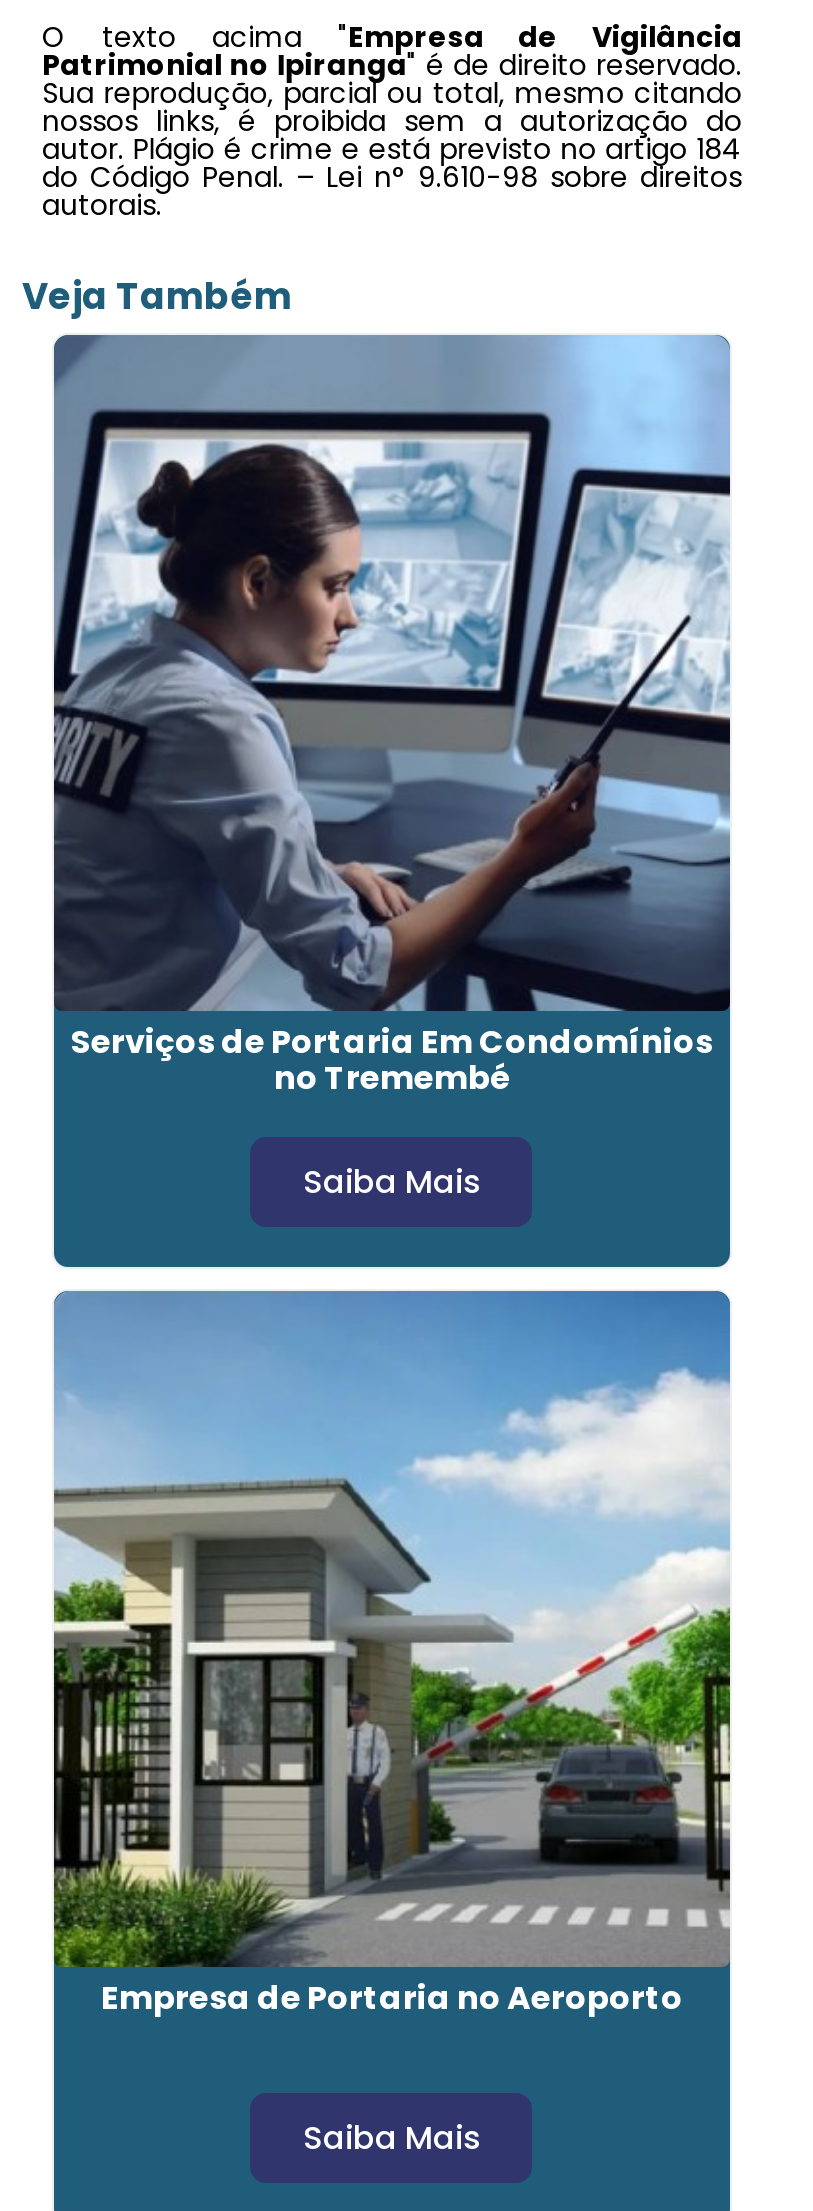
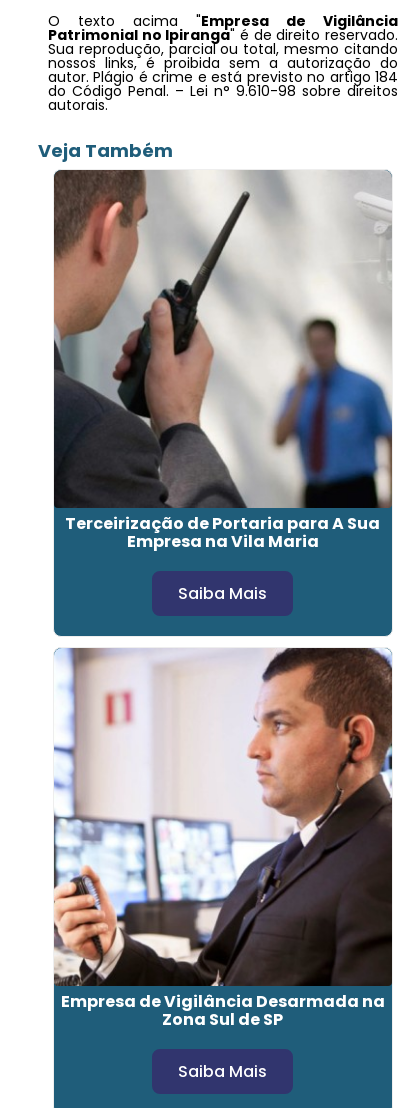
[52,333,732,1101] [image] | Serviços de Portaria Em Condomínios | no Tremembé -> [53,169,392,553] [image] | Terceirização de Portaria para A Sua | Empresa na Vila Maria
[52,1289,732,2021] [image] | Empresa de Portaria no Aeroporto -> [53,647,393,1031] [image] | Empresa de Vigilância Desarmada na | Zona Sul de SP

